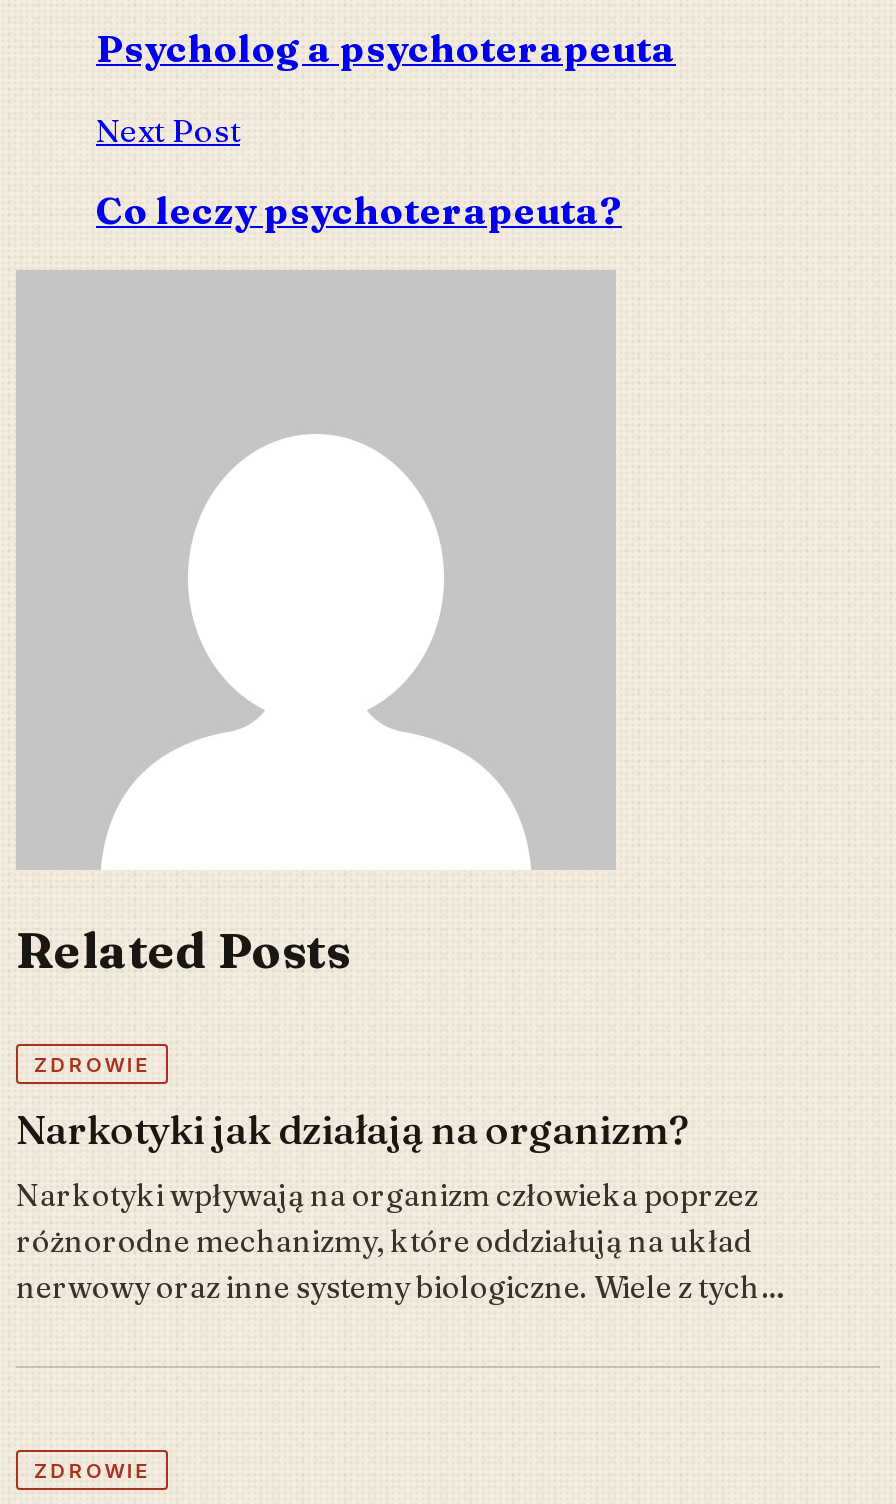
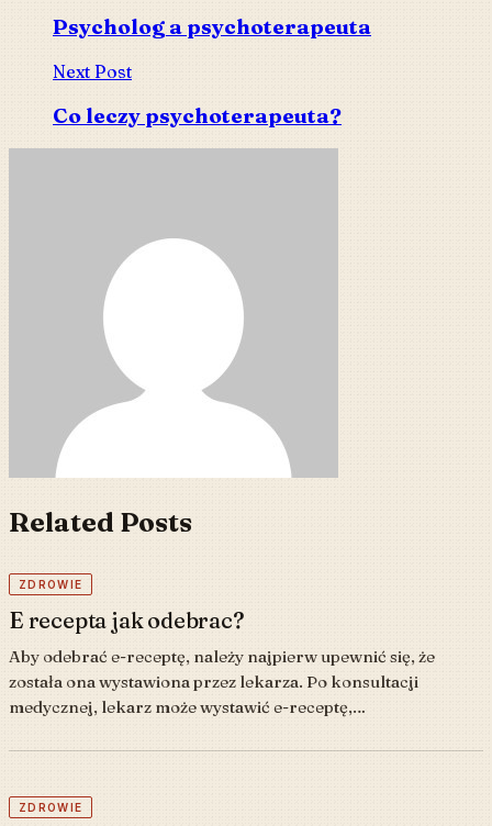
[16,1105,784,1307] Narkotyki jak działają na organizm? | Narkotyki wpływają na organizm człowieka poprzez | różnorodne mechanizmy, które oddziałują na układ | nerwowy oraz inne systemy biologiczne. Wiele z tych… -> [9,607,435,718] E recepta jak odebrac? | Aby odebrać e-receptę, należy najpierw upewnić się, że | została ona wystawiona przez lekarza. Po konsultacji | medycznej, lekarz może wystawić e-receptę,…

